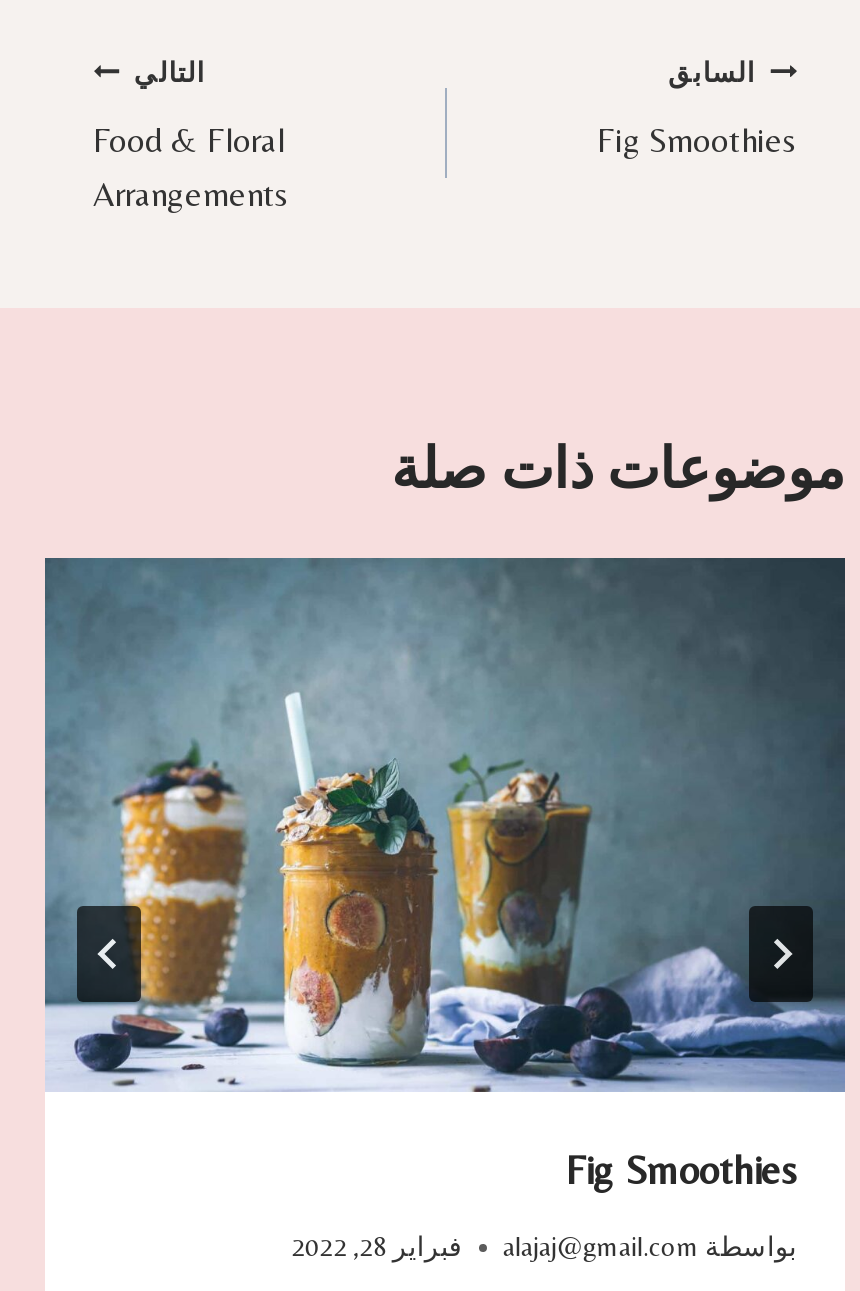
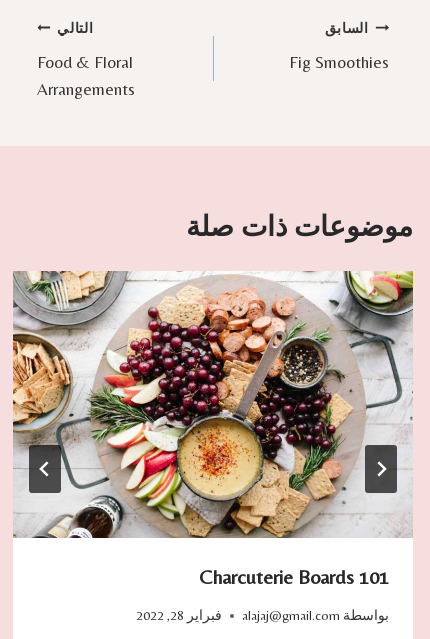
[43,556,847,1192] [image] | Fig Smoothies -> [12,271,414,588] [image] | Charcuterie Boards 101

